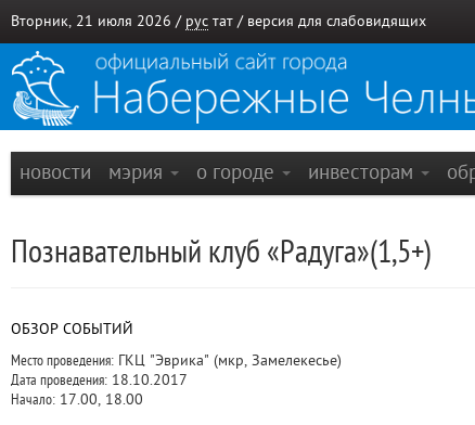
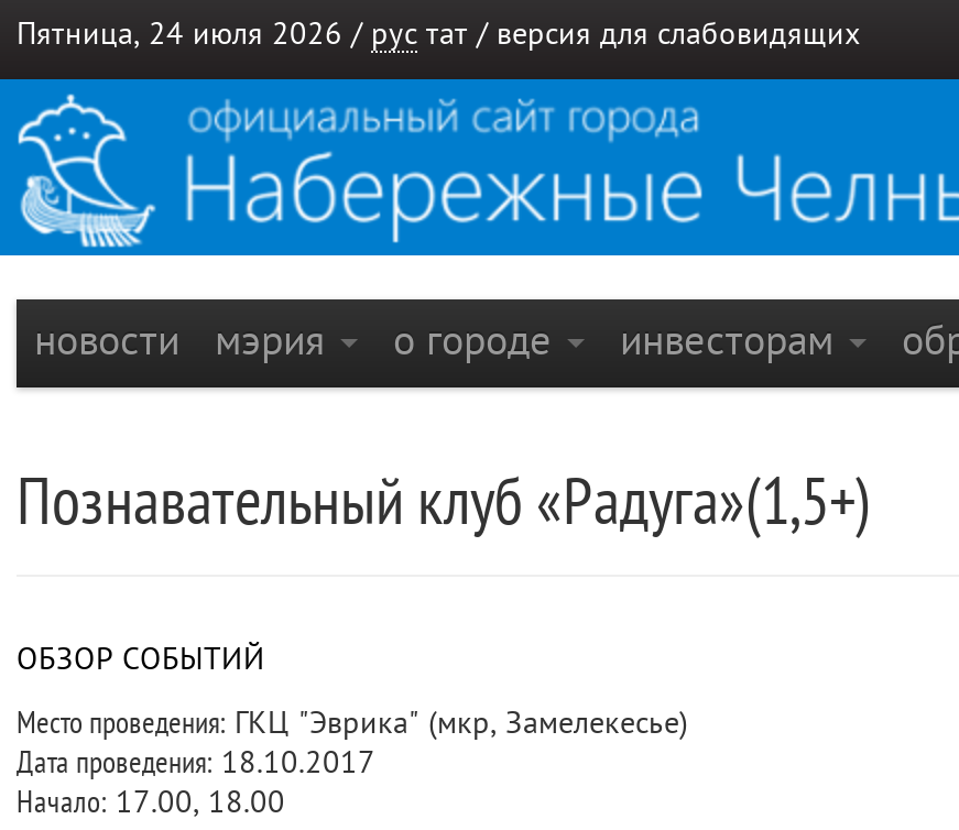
[11,13,426,29] Вторник, 21 июля 2026 / рус тат / версия для слабовидящих -> [17,18,860,51] Пятница, 24 июля 2026 / рус тат / версия для слабовидящих

